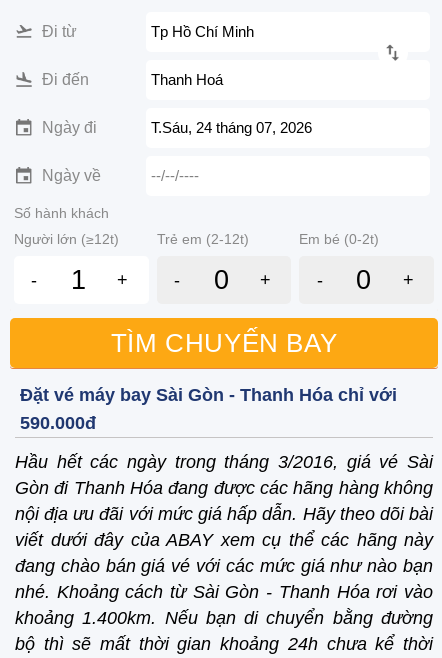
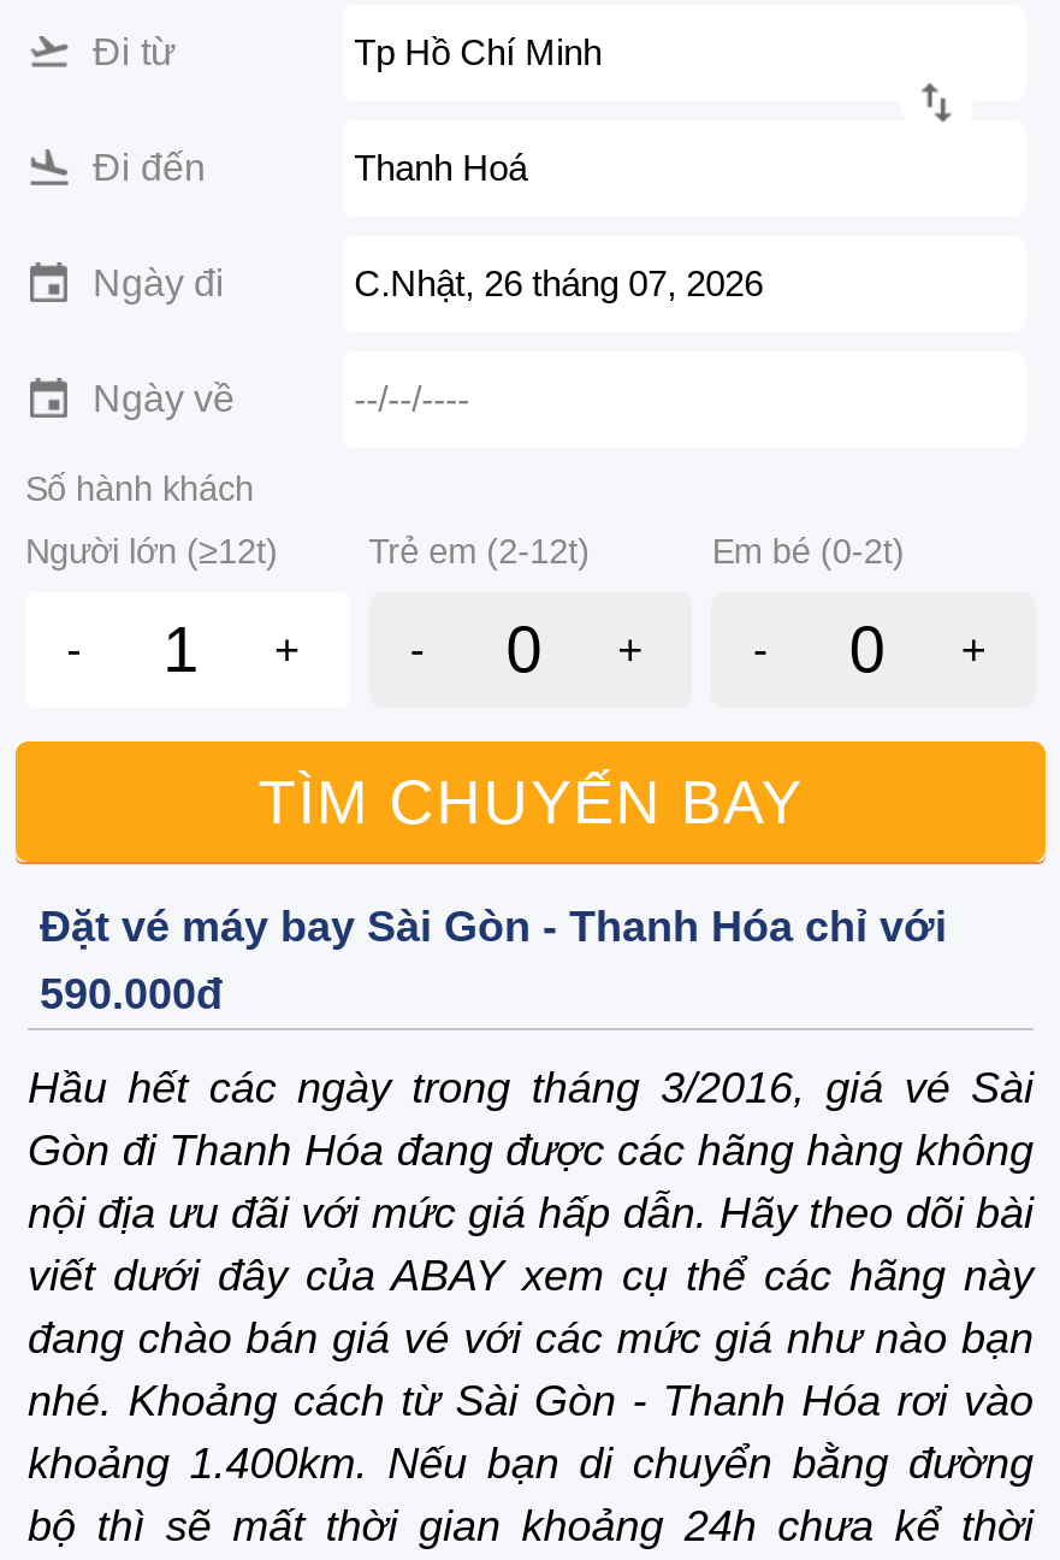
[151,119,312,136] T.Sáu, 24 tháng 07, 2026 -> [354,262,763,303] C.Nhật, 26 tháng 07, 2026

